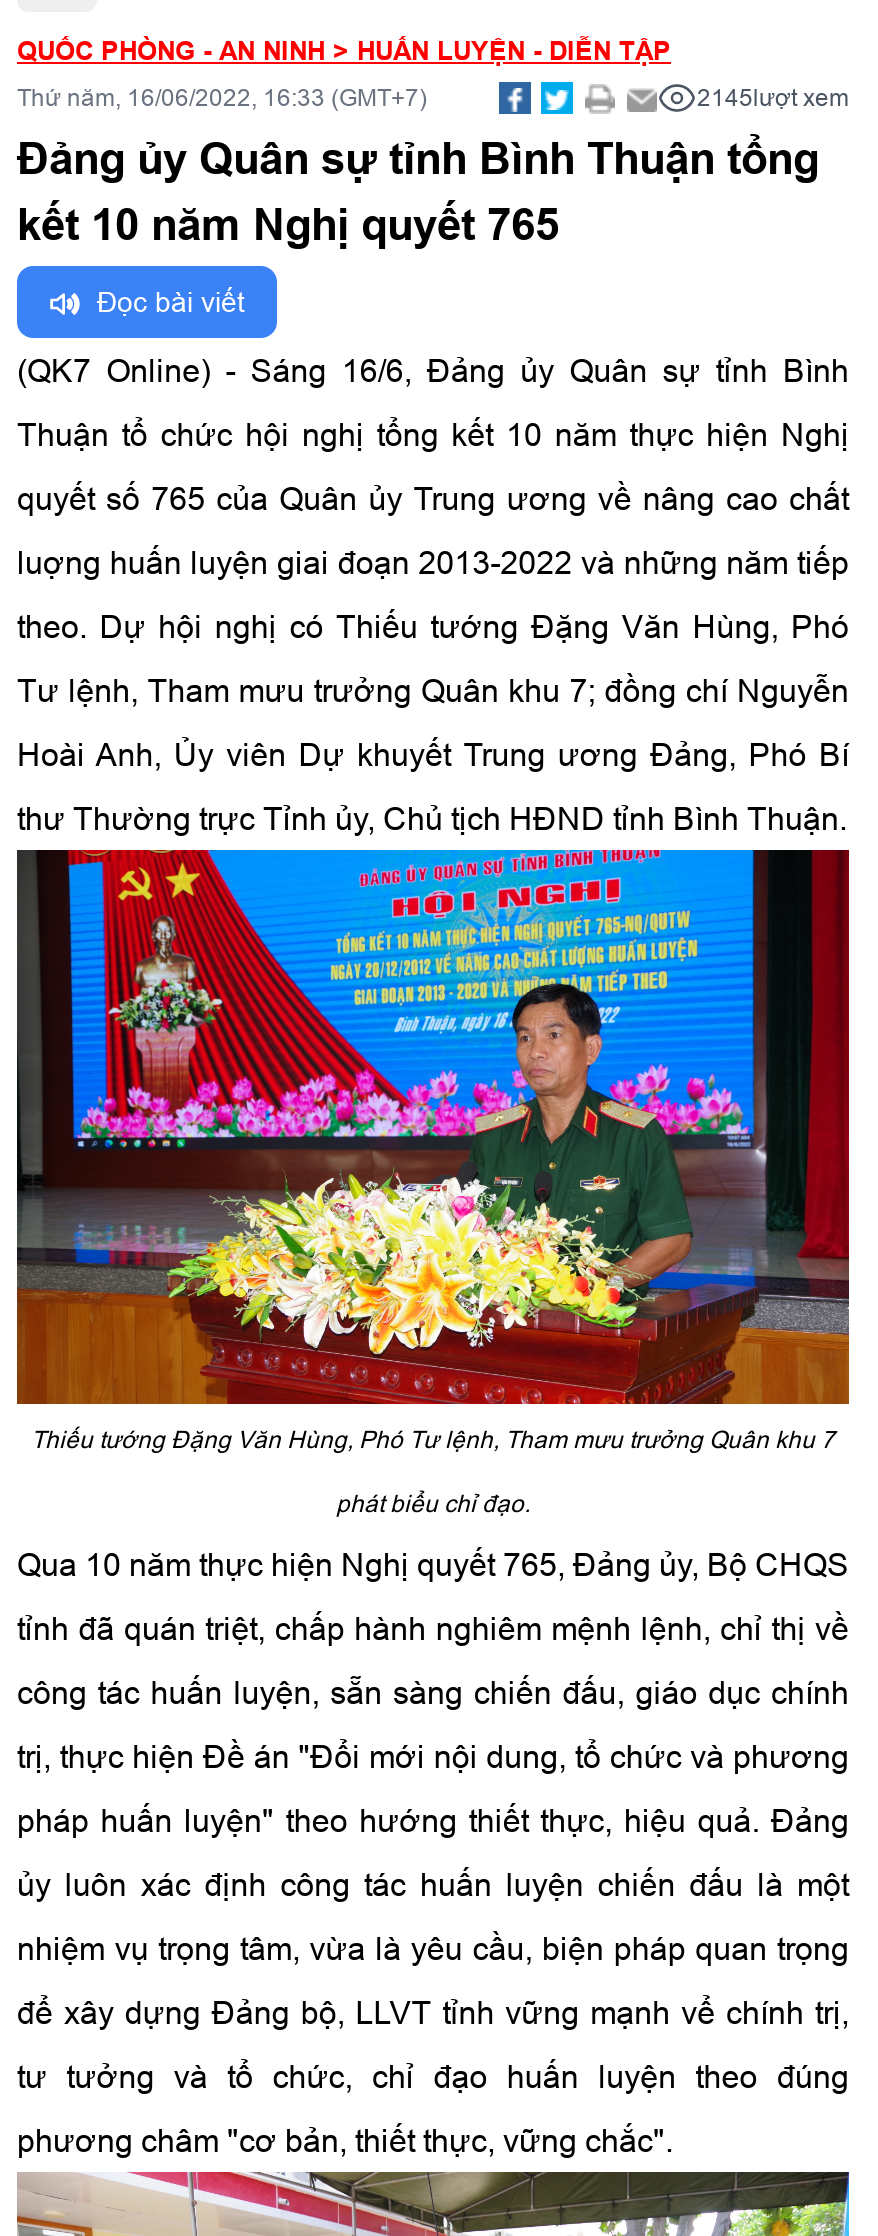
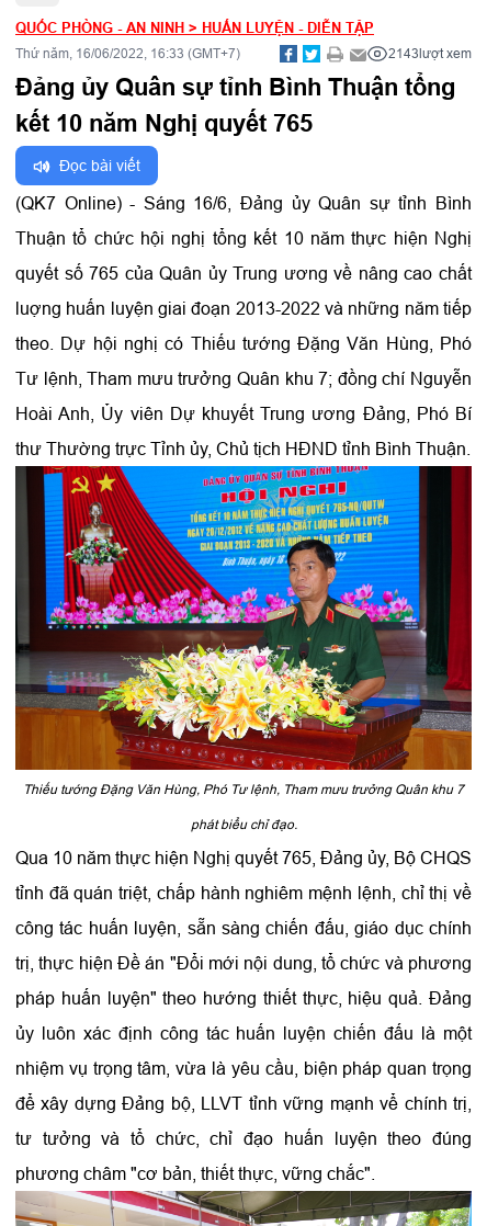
[697,82,849,112] 2145lượt xem -> [388,45,472,61] 2143lượt xem

